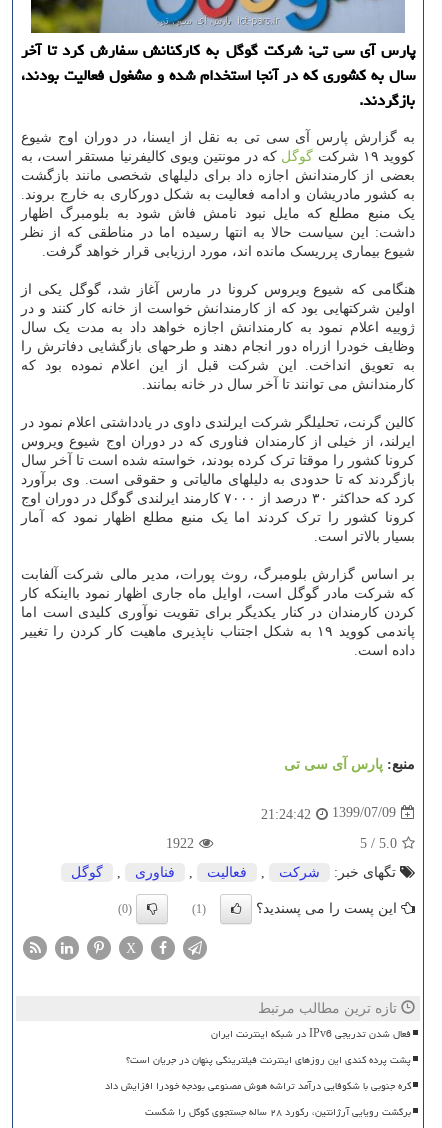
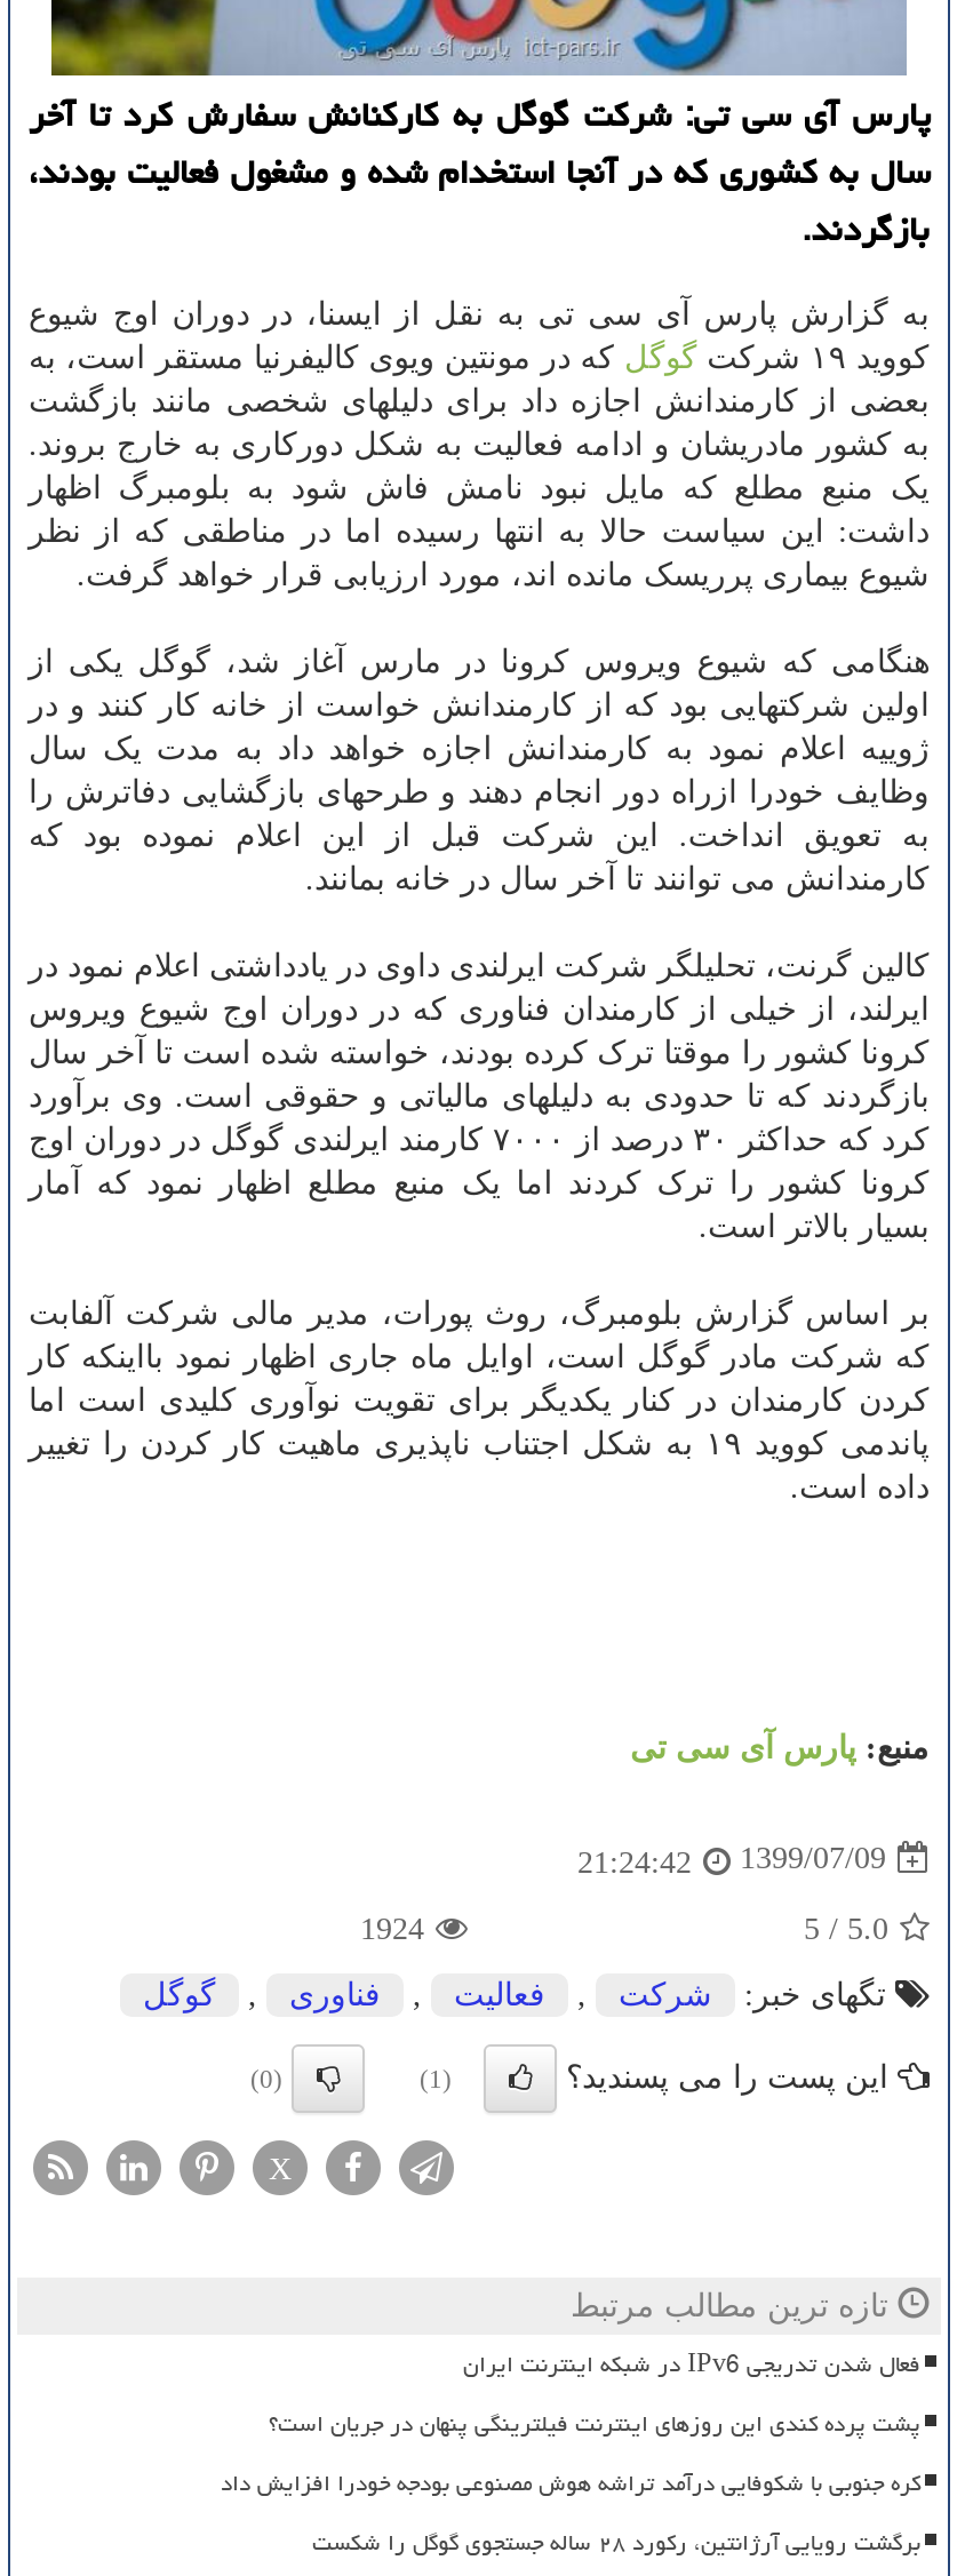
[166,835,194,850] 1922 -> [360,1911,424,1945] 1924

